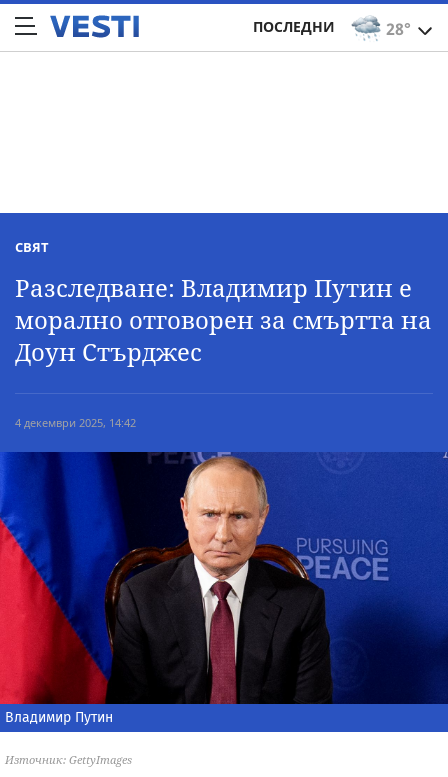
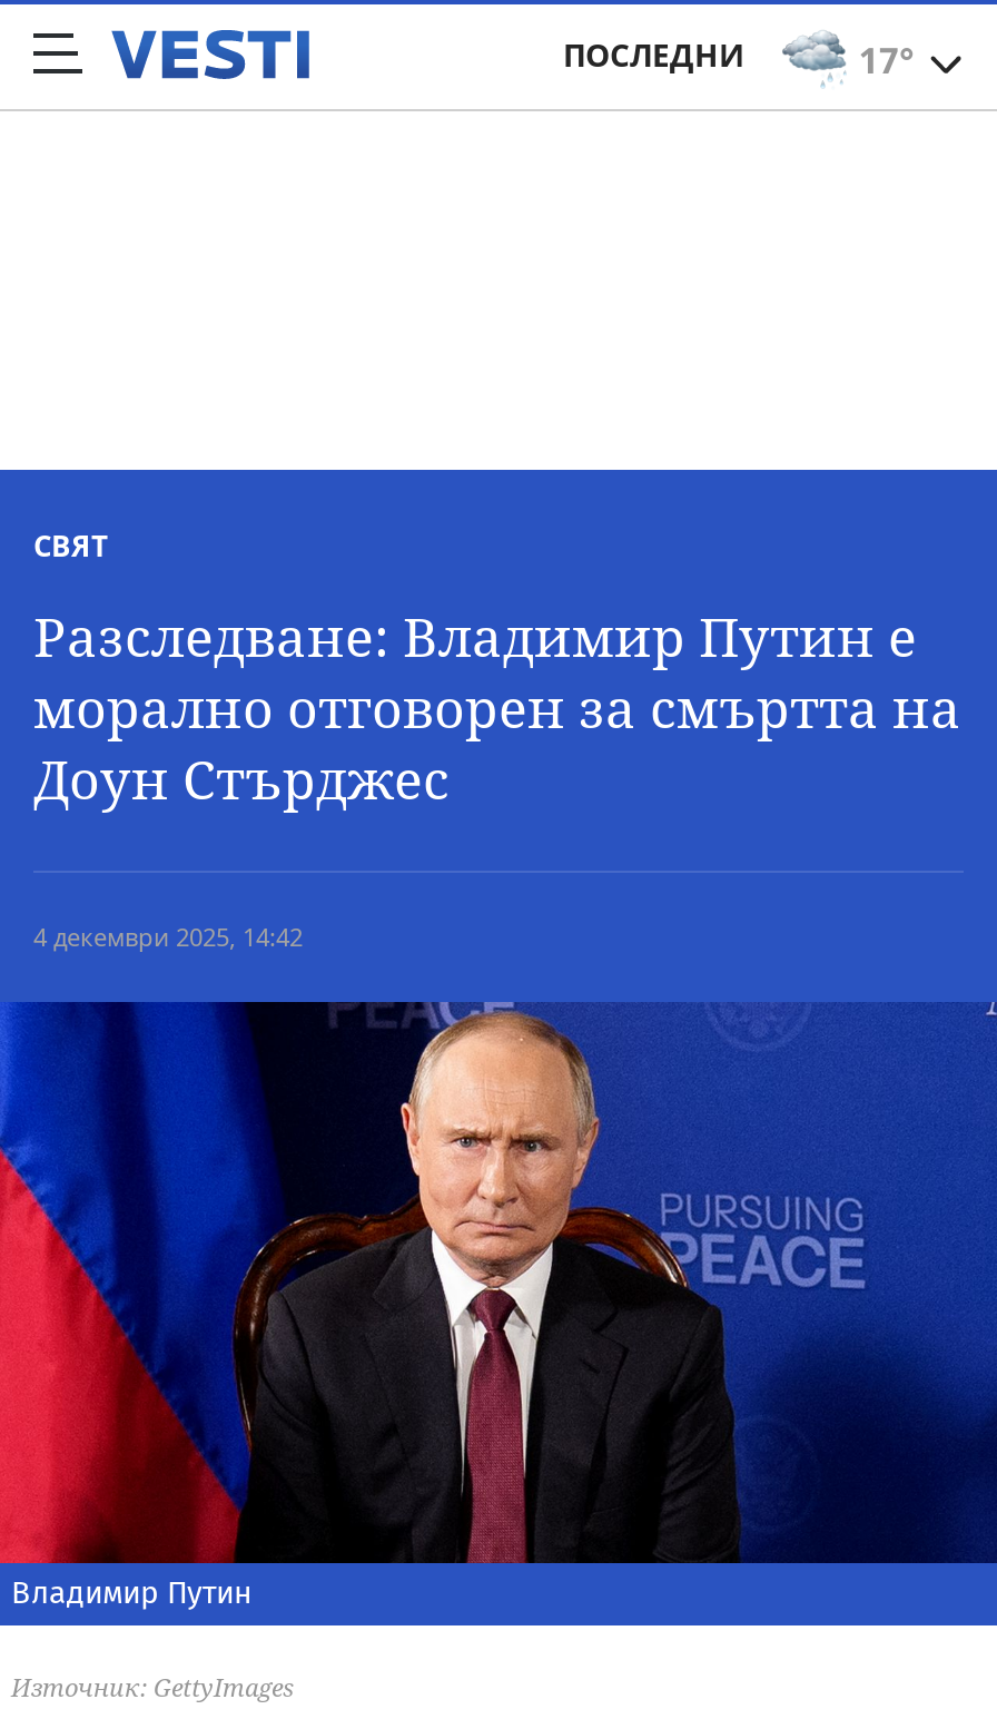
[386,18,411,40] 28° -> [859,35,915,84] 17°

